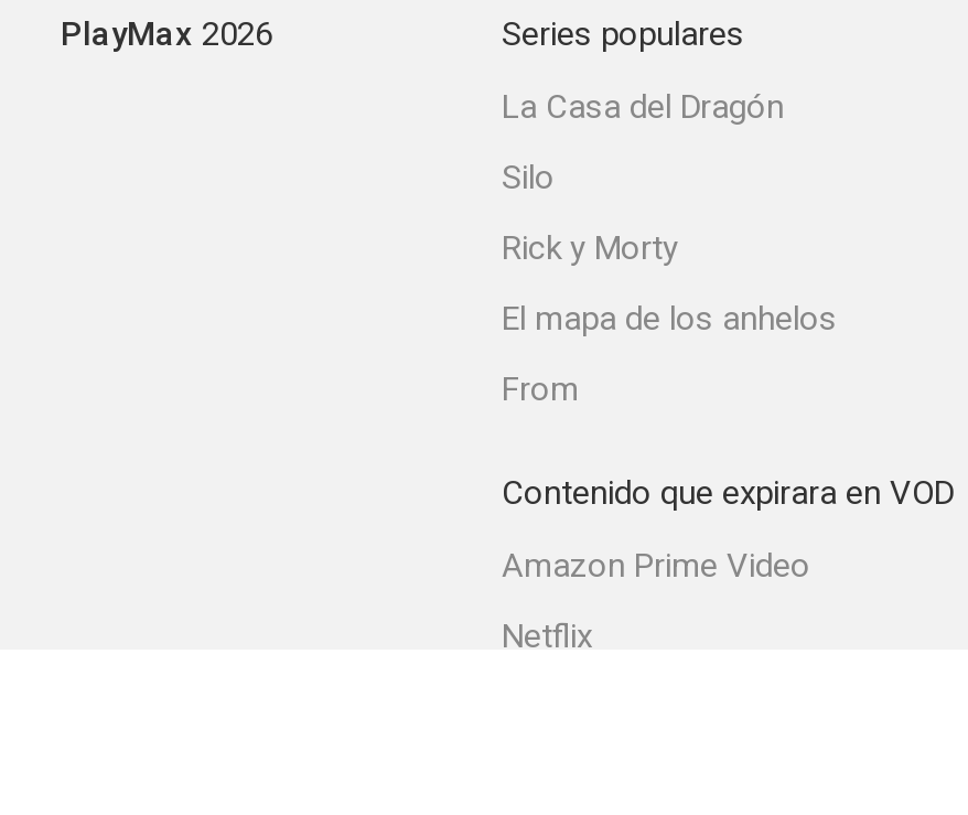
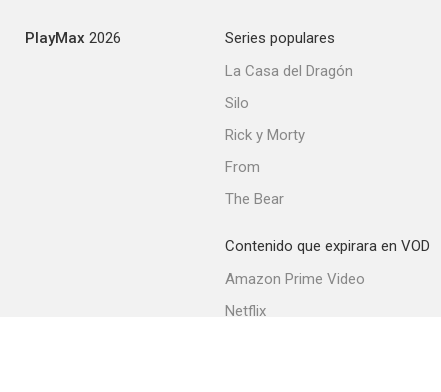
[502,299,837,339] El mapa de los anhelos -> none
moved [502,369,579,409] -> [225,158,260,176]: From
none -> [225,190,284,208] The Bear

